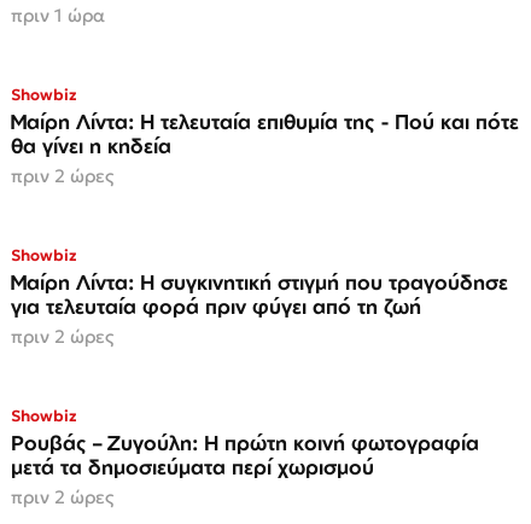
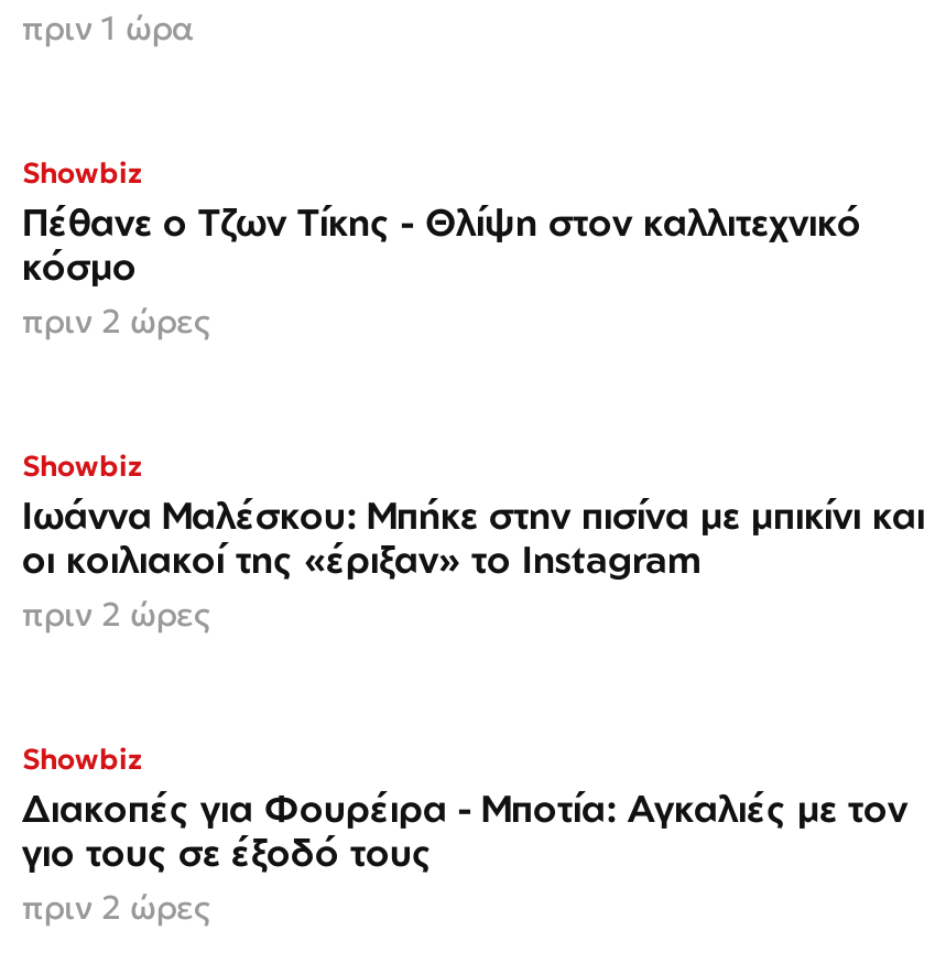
[11,109,519,159] Μαίρη Λίντα: Η τελευταία επιθυμία της - Πού και πότε | θα γίνει η κηδεία -> [22,199,861,289] Πέθανε ο Τζων Τίκης - Θλίψη στον καλλιτεχνικό | κόσμο
[11,270,508,319] Μαίρη Λίντα: Η συγκινητική στιγμή που τραγούδησε | για τελευταία φορά πριν φύγει από τη ζωή -> [22,492,925,582] Ιωάννα Μαλέσκου: Μπήκε στην πισίνα με μπικίνι και | οι κοιλιακοί της «έριξαν» το Instagram
[11,430,479,480] Ρουβάς – Ζυγούλη: Η πρώτη κοινή φωτογραφία | μετά τα δημοσιεύματα περί χωρισμού -> [22,785,907,876] Διακοπές για Φουρέιρα - Μποτία: Αγκαλιές με τον | γιο τους σε έξοδό τους

